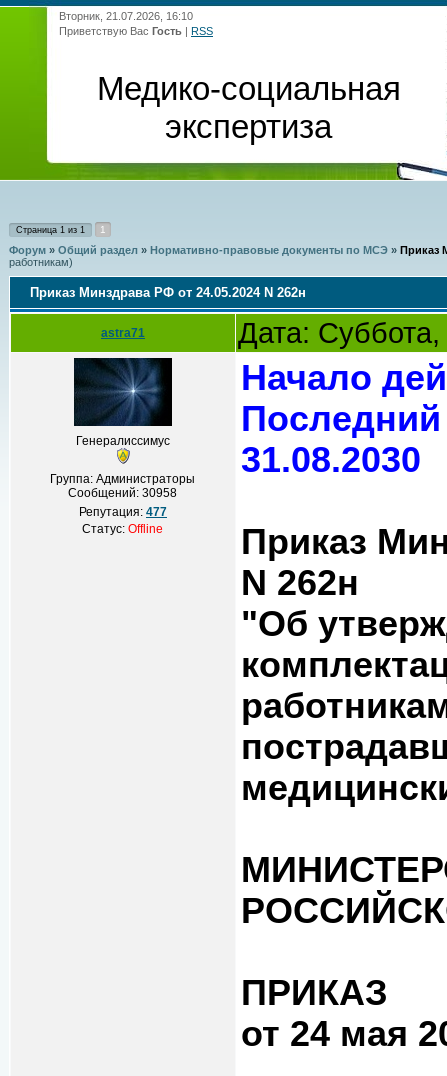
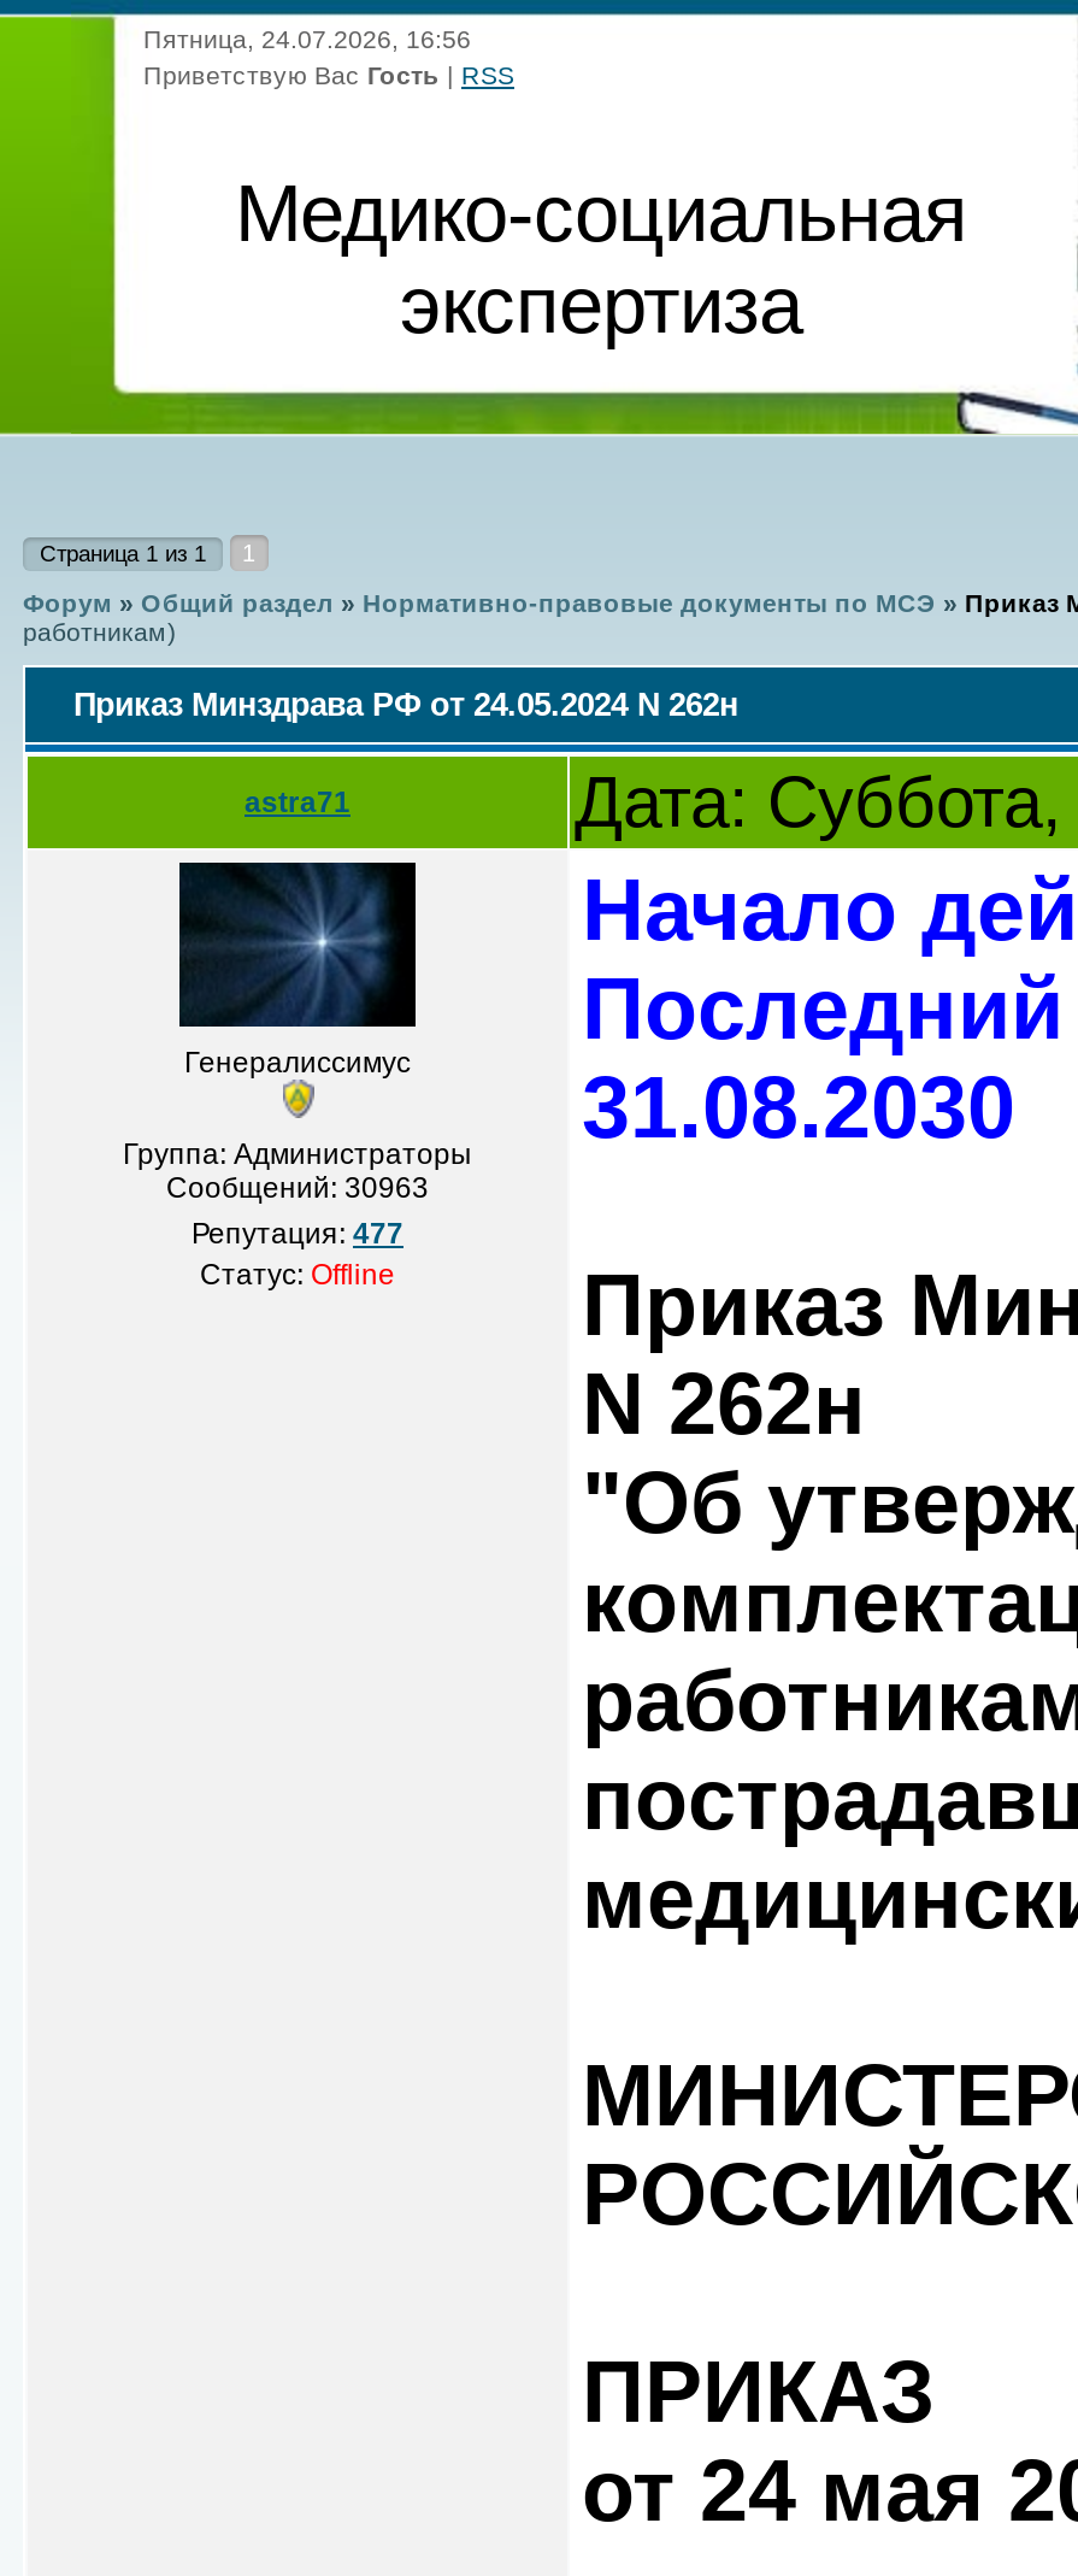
[59,10,193,22] Вторник, 21.07.2026, 16:10 -> [143,24,471,53] Пятница, 24.07.2026, 16:56
[68,486,177,500] Сообщений: 30958 -> [166,1171,429,1205] Сообщений: 30963

